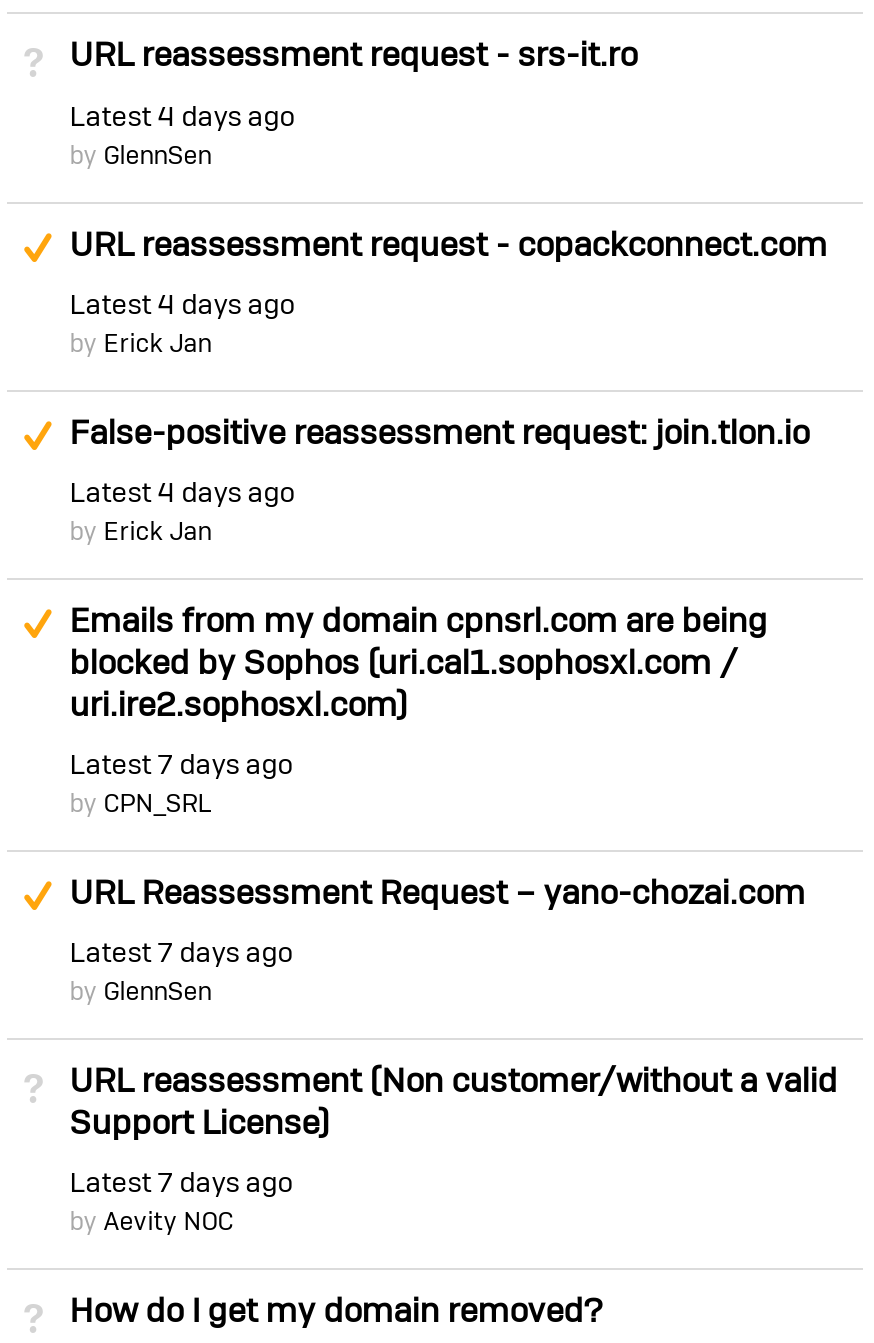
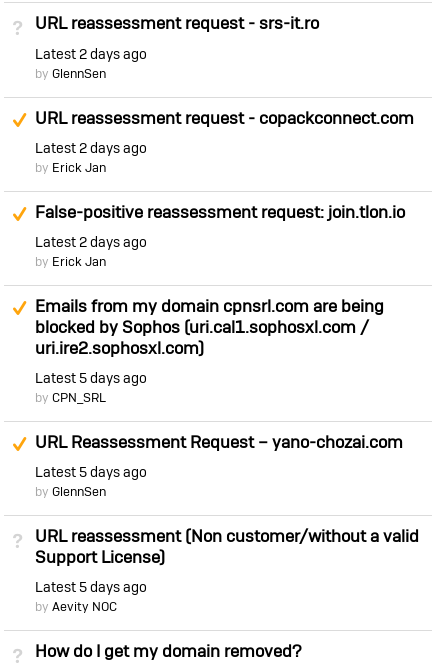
[69,97,295,133] Latest 4 days ago -> [35,45,147,63] Latest 2 days ago
[69,286,295,322] Latest 4 days ago -> [35,139,147,157] Latest 2 days ago
[69,474,295,510] Latest 4 days ago -> [35,233,147,251] Latest 2 days ago
[69,746,293,782] Latest 7 days ago -> [35,369,147,387] Latest 5 days ago
[69,934,293,970] Latest 7 days ago -> [35,463,147,481] Latest 5 days ago
[69,1164,293,1200] Latest 7 days ago -> [35,578,147,596] Latest 5 days ago

